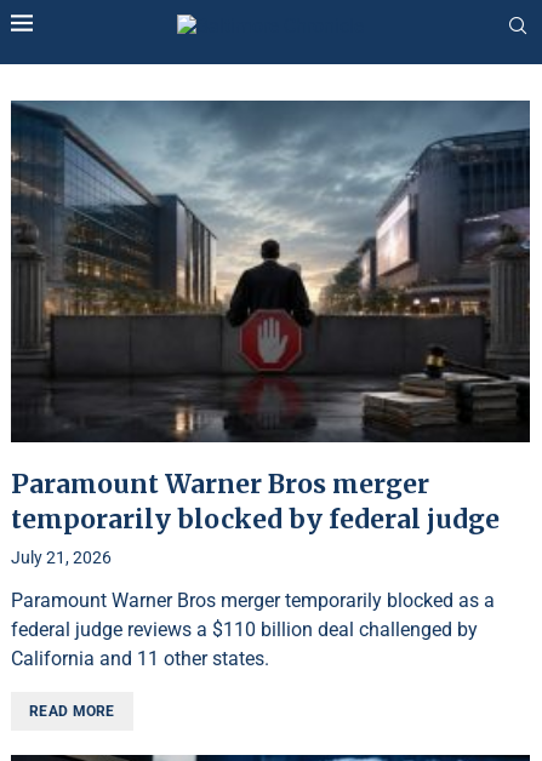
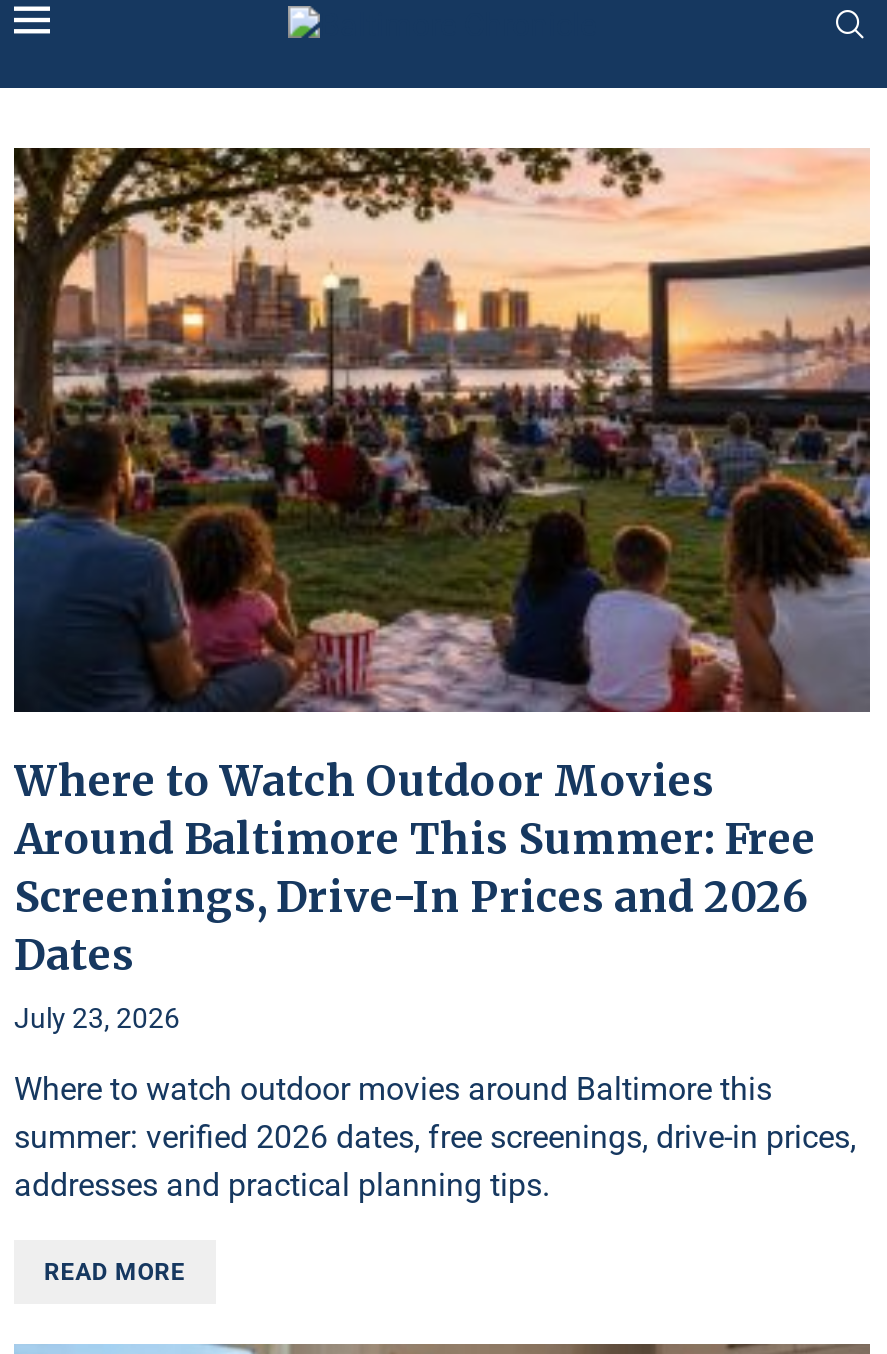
[11,99,531,568] [image] | Paramount Warner Bros merger | temporarily blocked by federal judge | July 21, 2026 -> [12,146,872,1035] [image] | Where to Watch Outdoor Movies | Around Baltimore This Summer: Free | Screenings, Drive-In Prices and 2026 | Dates | July 23, 2026
[11,590,495,671] Paramount Warner Bros merger temporarily blocked as a | federal judge reviews a $110 billion deal challenged by | California and 11 other states. -> [14,1071,856,1205] Where to watch outdoor movies around Baltimore this | summer: verified 2026 dates, free screenings, drive-in prices, | addresses and practical planning tips.

